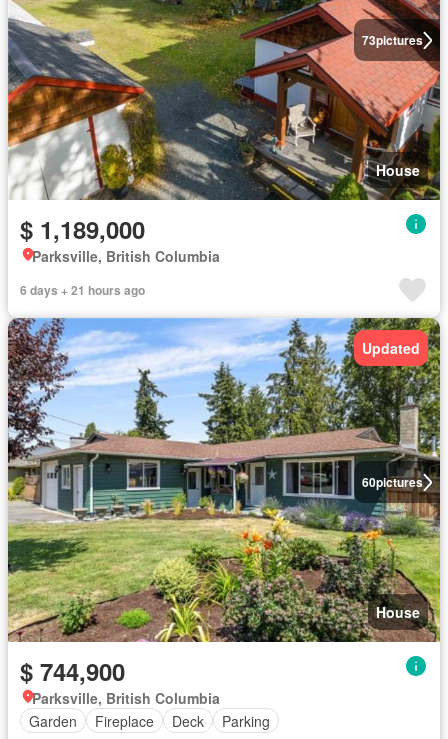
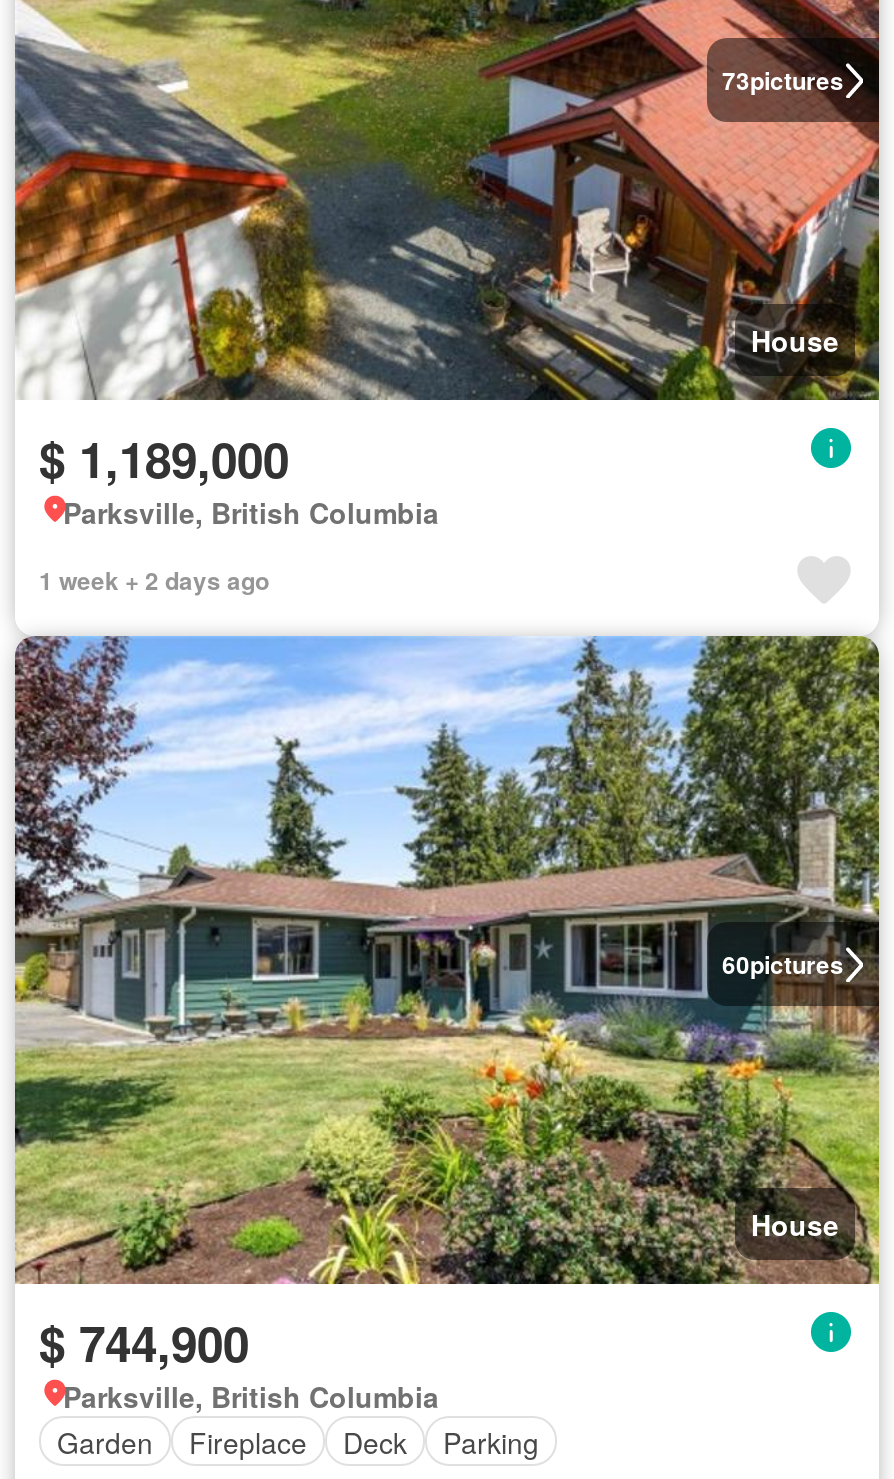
[20,281,145,299] 6 days + 21 hours ago -> [39,562,269,598] 1 week + 2 days ago
[362,338,420,358] Updated -> none

